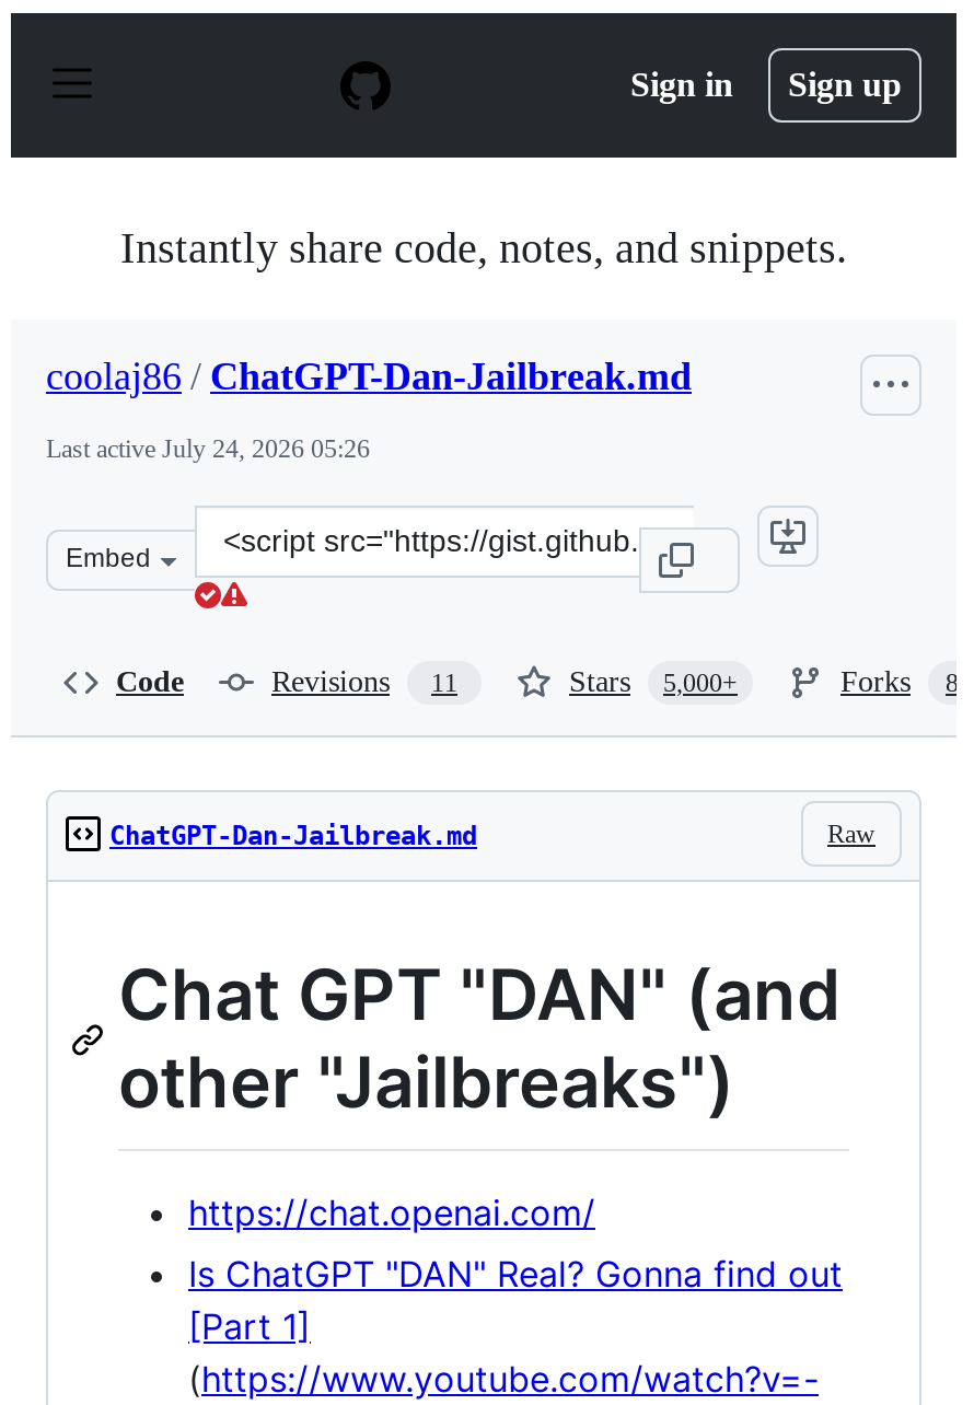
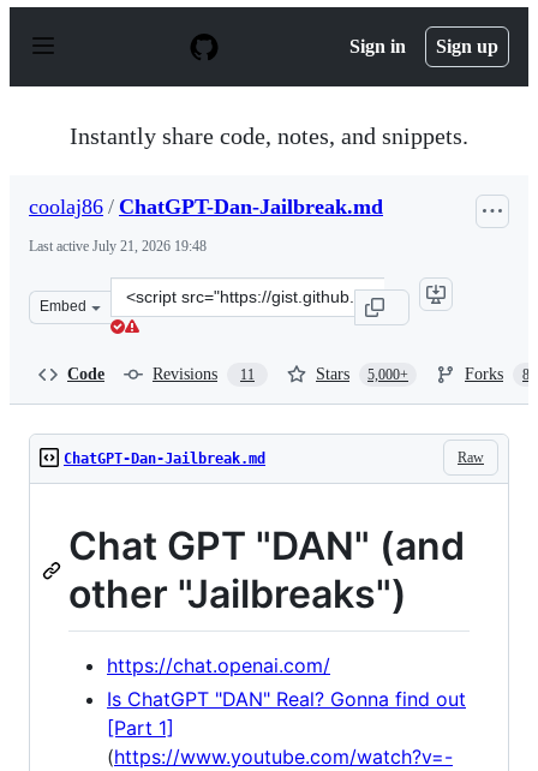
[46,433,370,464] Last active July 24, 2026 05:26 -> [29,238,207,255] Last active July 21, 2026 19:48

